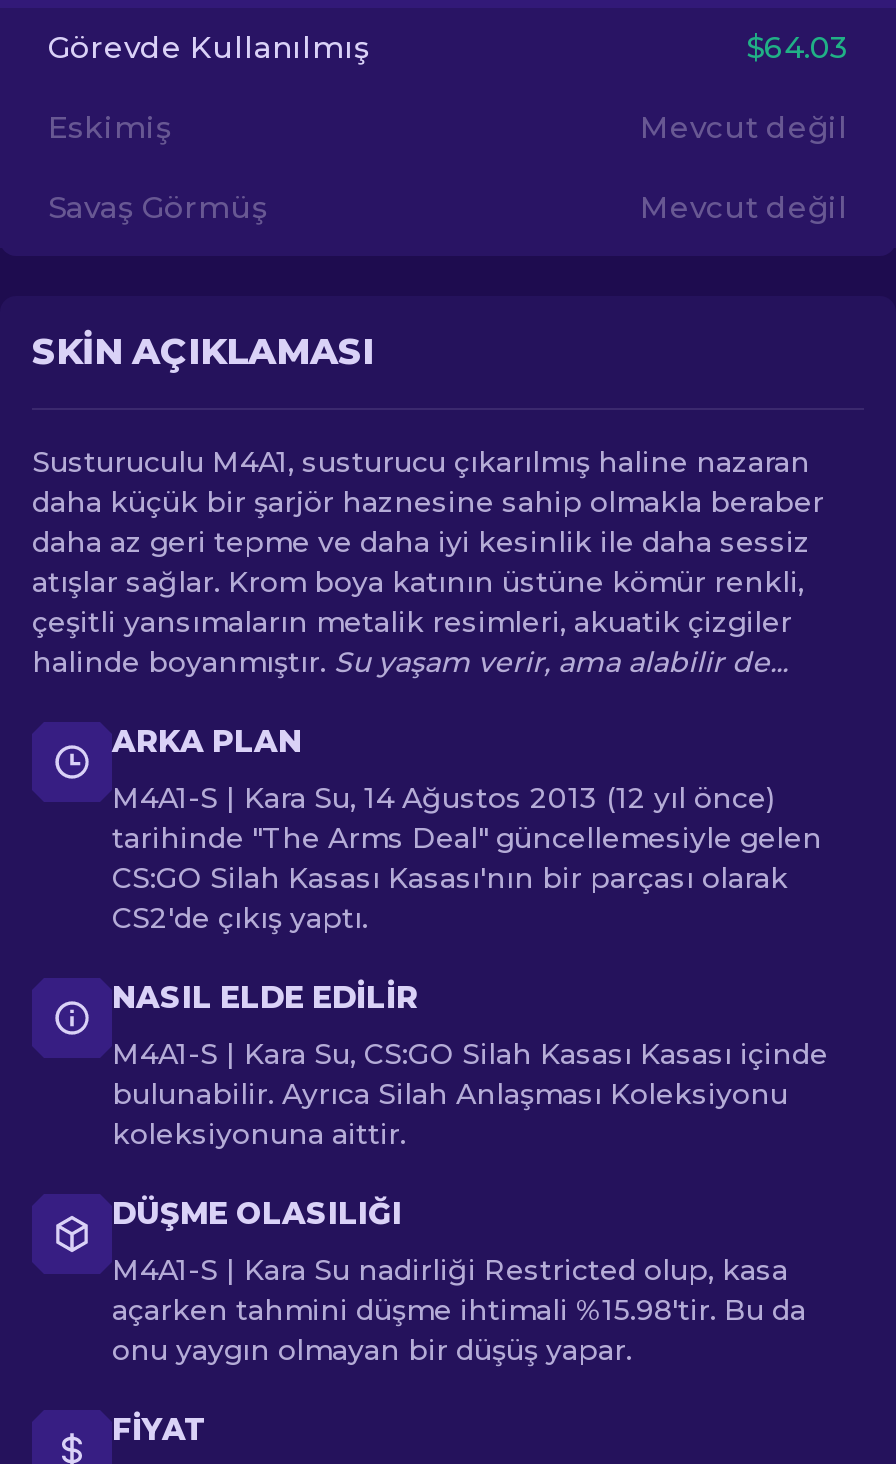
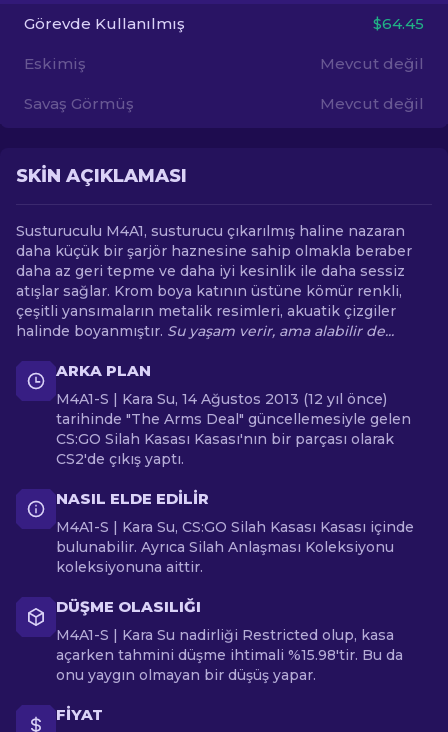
[746,28,848,66] $64.03 -> [373,14,424,33] $64.45

